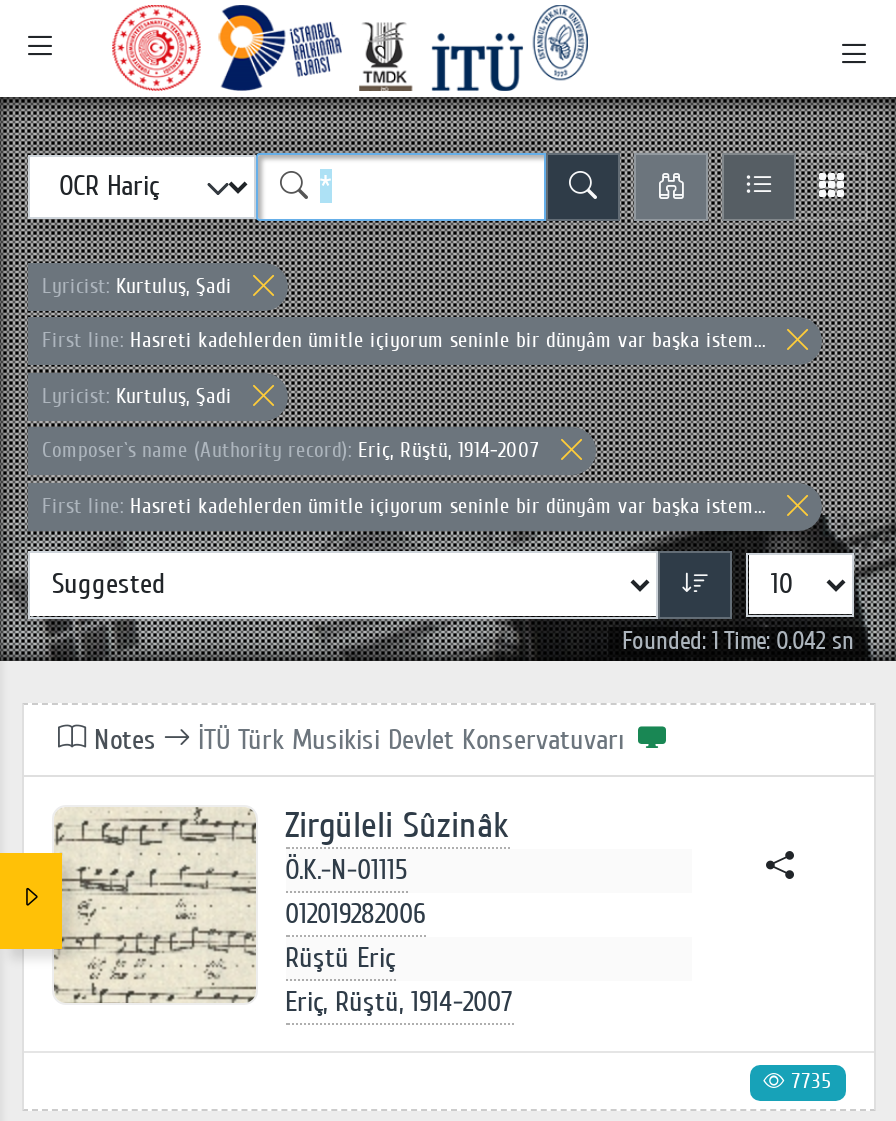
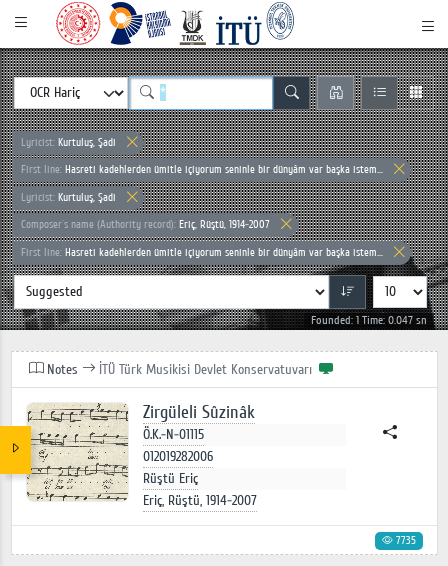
[622,626,854,656] Founded: 1 Time: 0.042 sn -> [311,312,427,327] Founded: 1 Time: 0.047 sn

